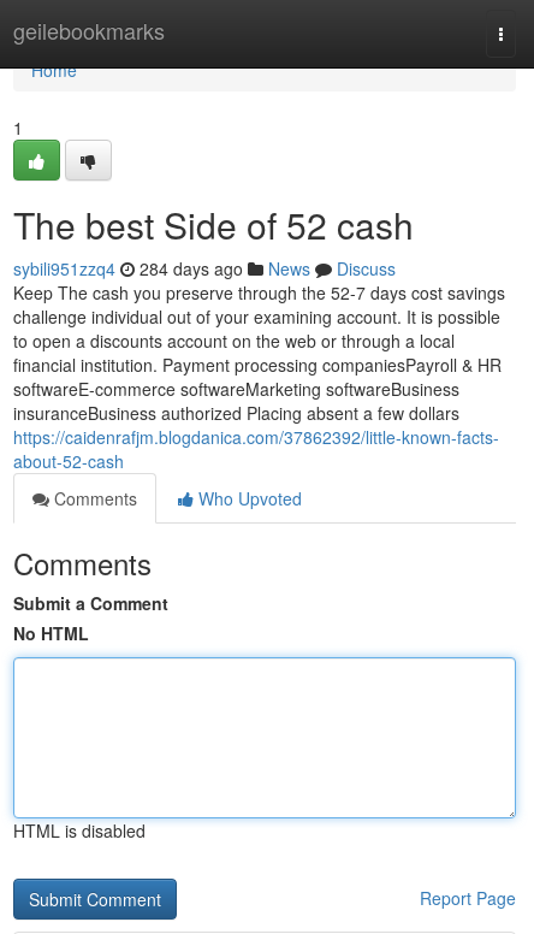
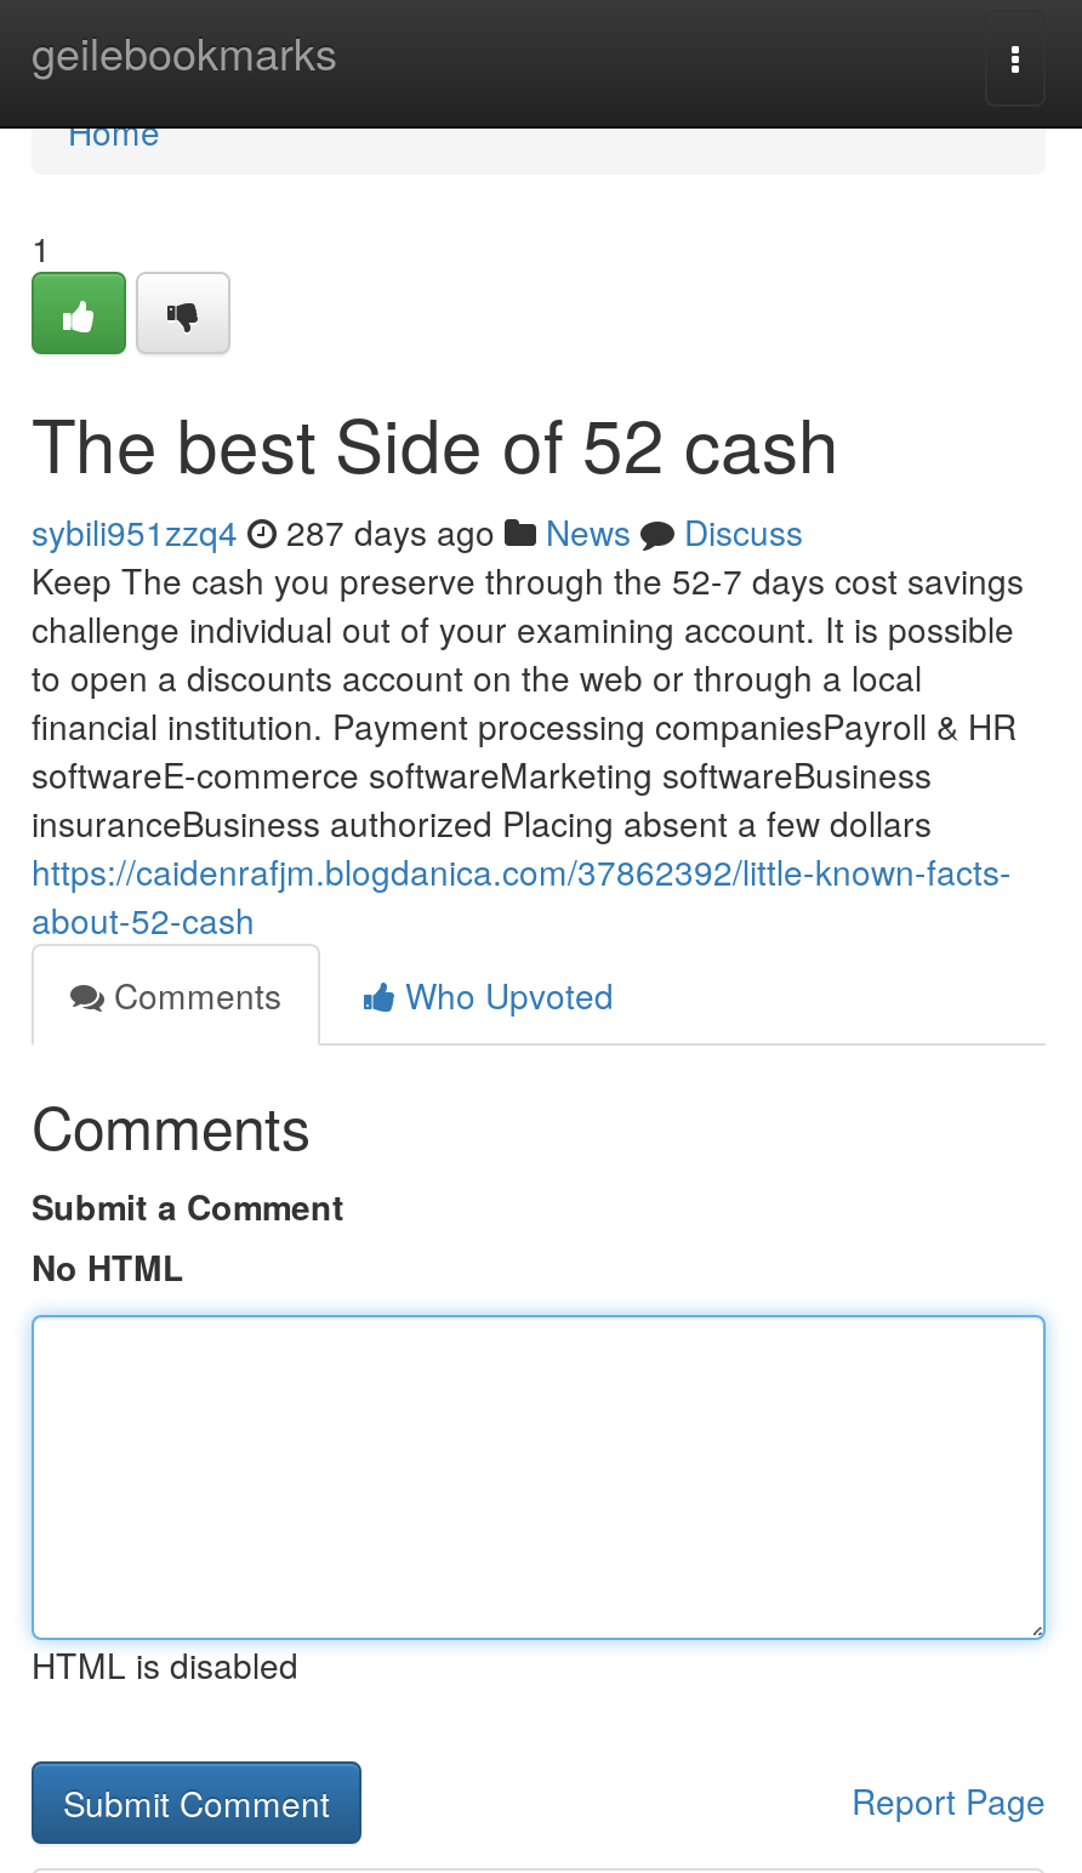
[13,256,396,280] sybili951zzq4 284 days ago News Discuss -> [32,507,803,556] sybili951zzq4 287 days ago News Discuss

